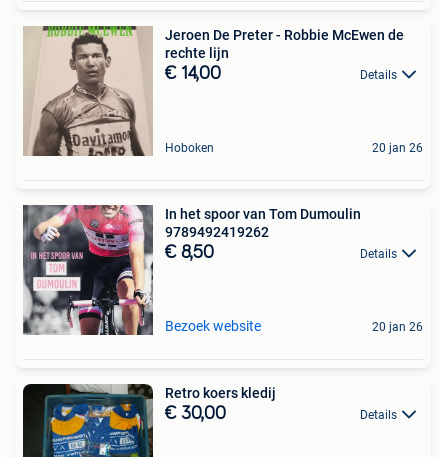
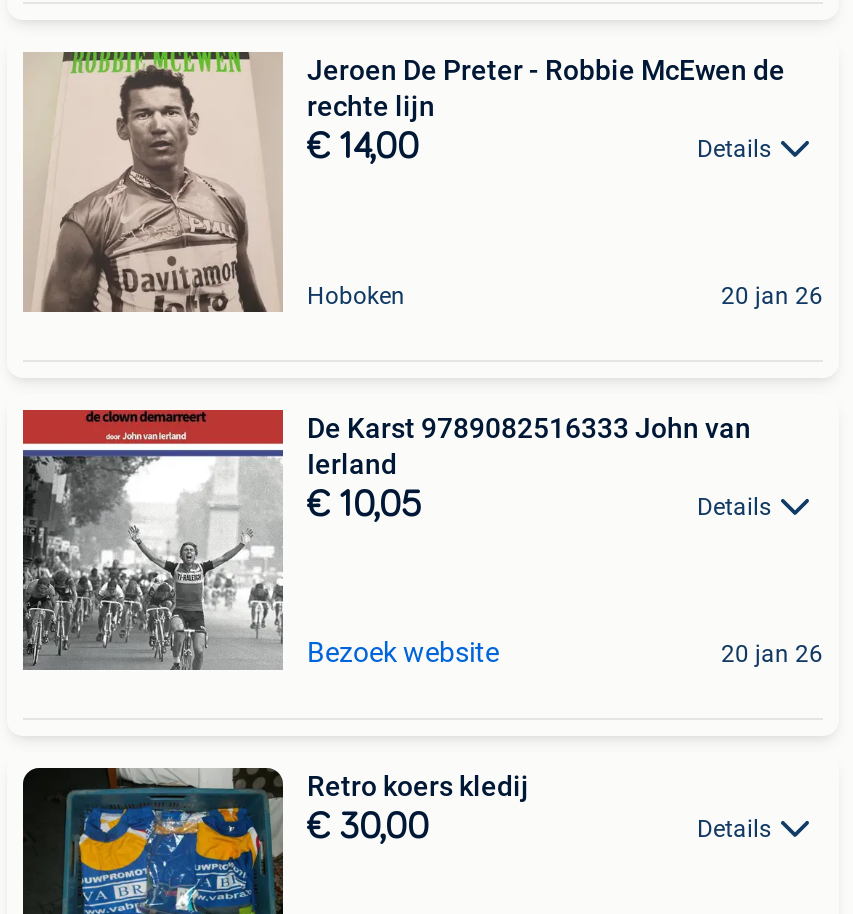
[22,204,361,335] [image] | In het spoor van Tom Dumoulin | 9789492419262 | € 8,50 -> [21,408,751,670] [image] | De Karst 9789082516333 John van | Ierland | € 10,05

